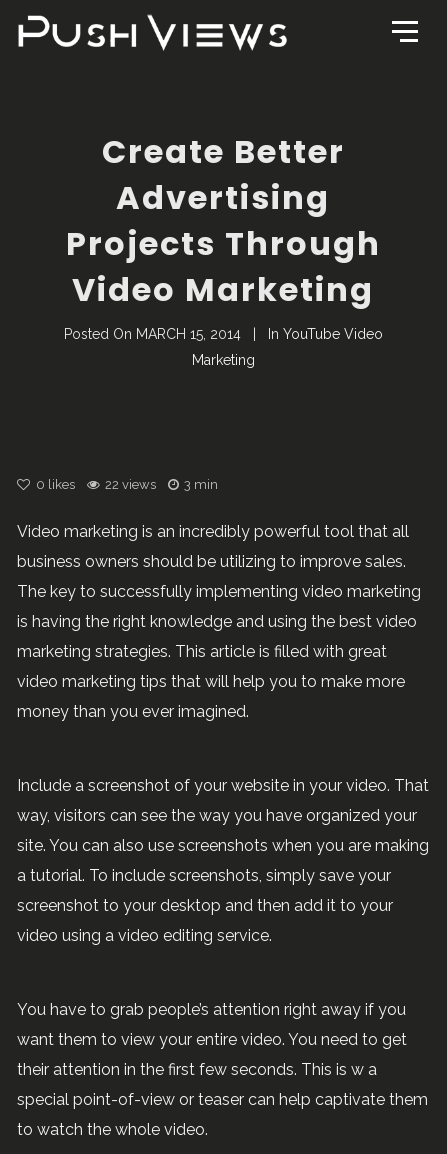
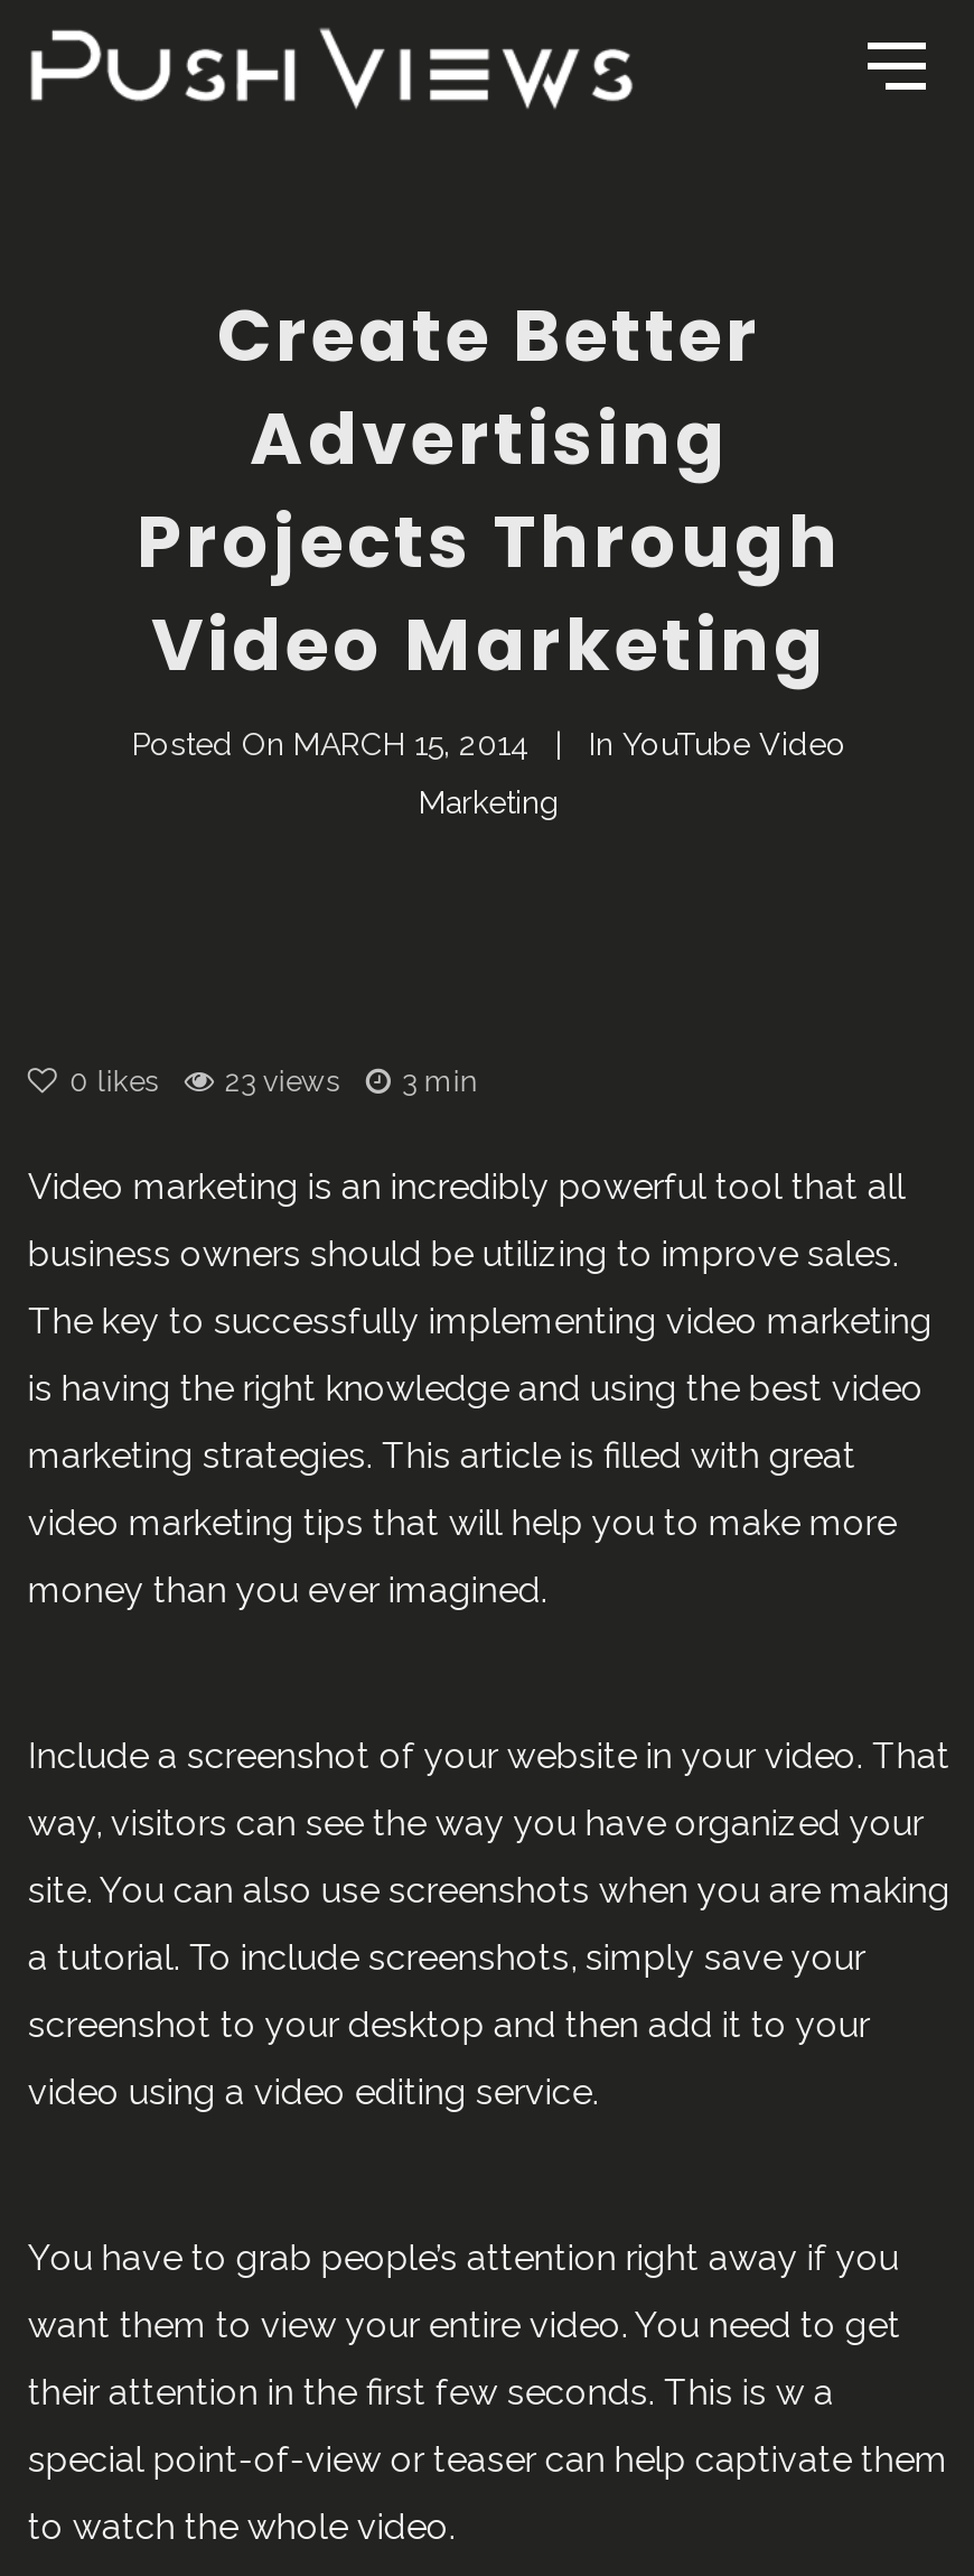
[36,477,218,492] 0 likes 22 views 3 min -> [70,1064,478,1098] 0 likes 23 views 3 min

